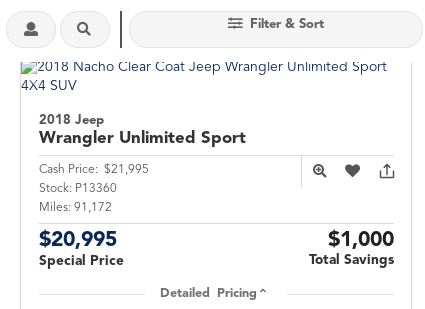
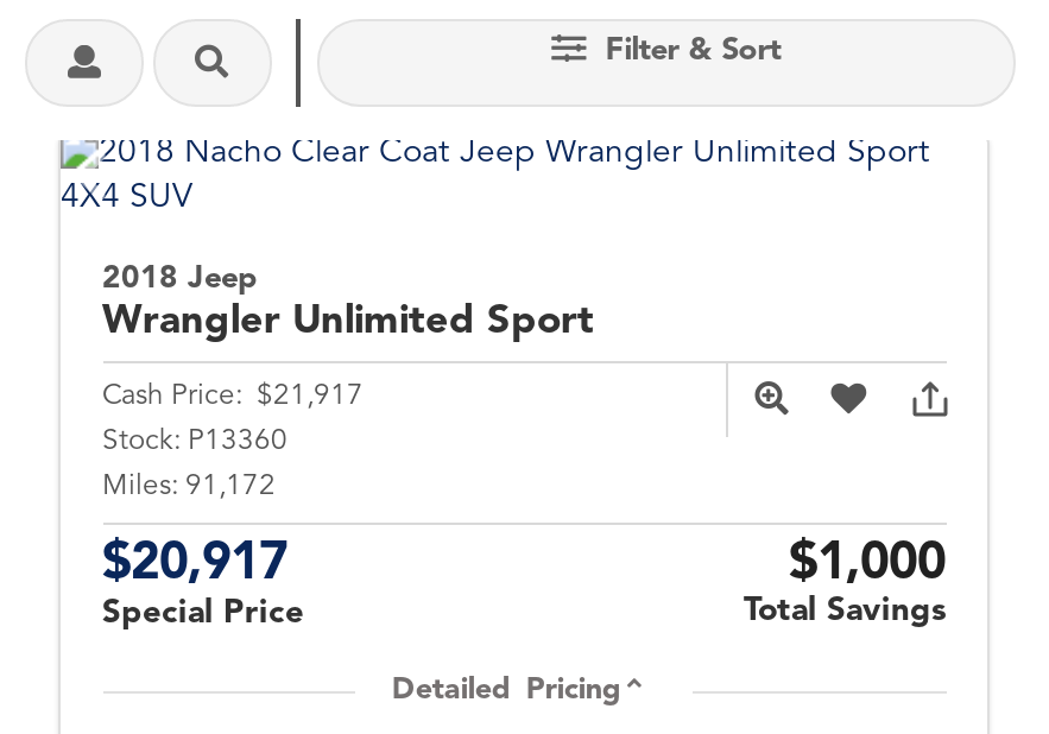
[38,164,148,176] Cash Price: $21,995 -> [102,381,364,410] Cash Price: $21,917
[38,230,116,251] $20,995 -> [102,538,287,588] $20,917

